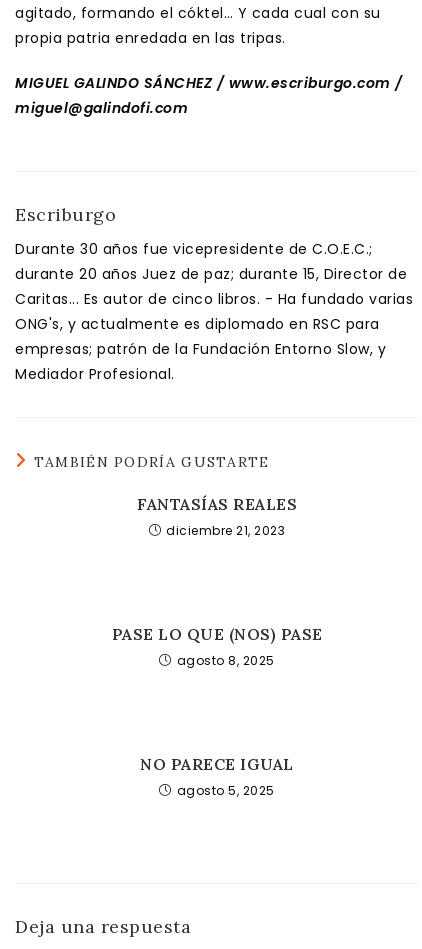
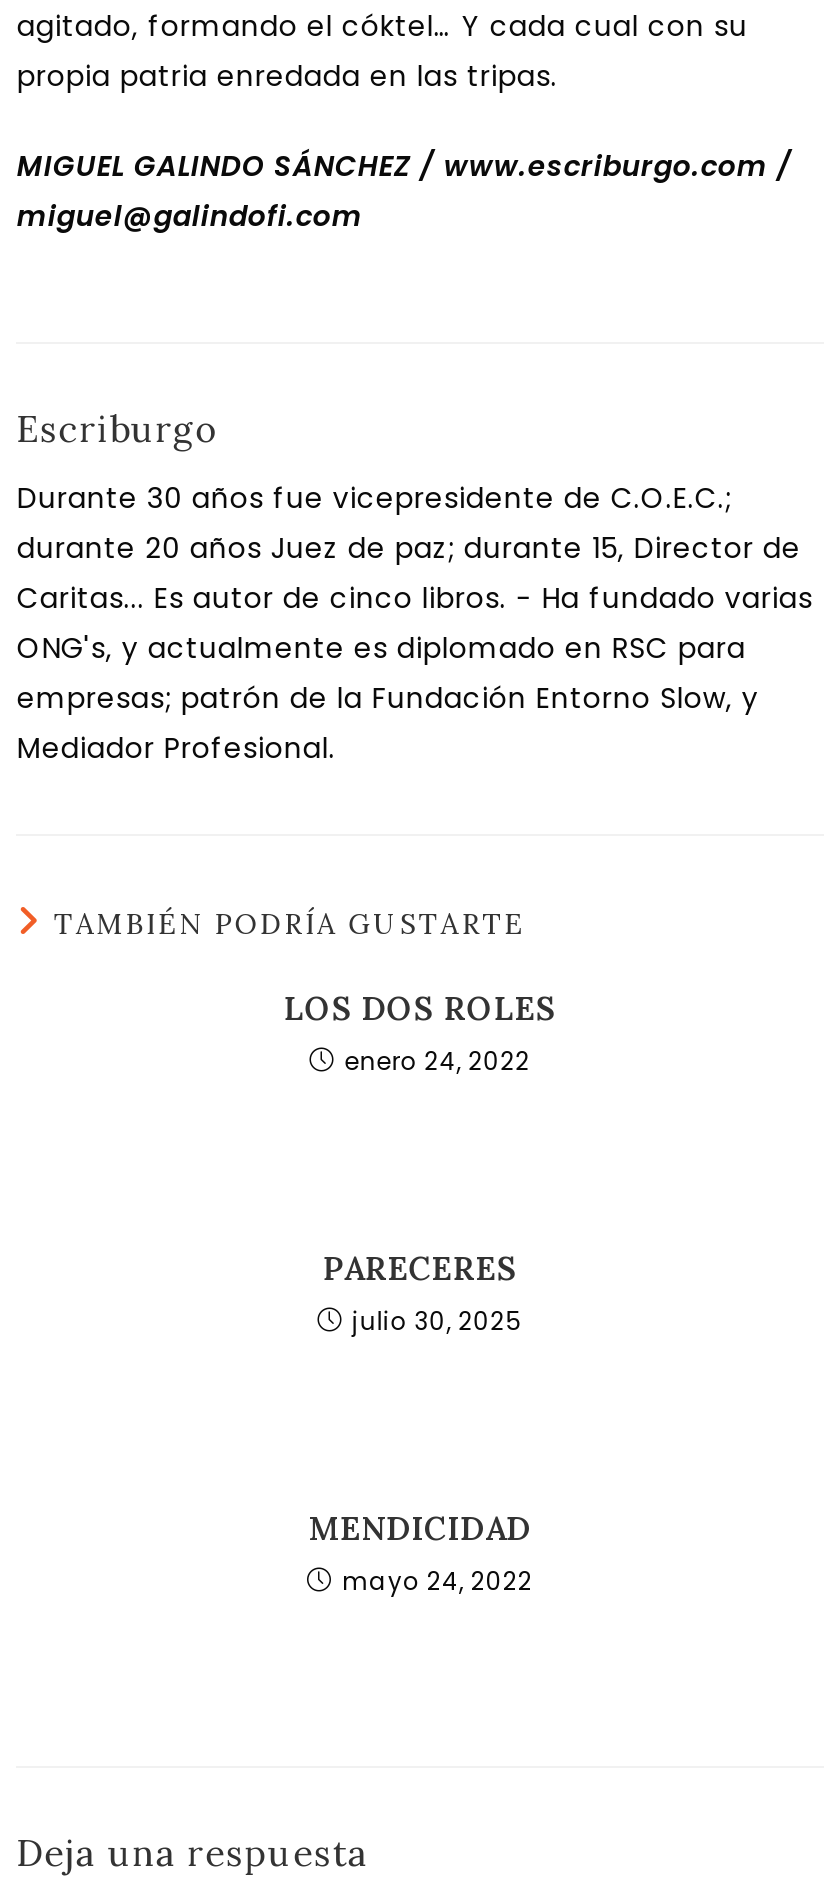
[137,494,297,539] FANTASÍAS REALES | diciembre 21, 2023 -> [284,988,556,1078] LOS DOS ROLES | enero 24, 2022
[111,624,322,669] PASE LO QUE (NOS) PASE | agosto 8, 2025 -> [322,1248,522,1338] PARECERES | julio 30, 2025
[140,754,294,799] NO PARECE IGUAL | agosto 5, 2025 -> [309,1508,533,1598] MENDICIDAD | mayo 24, 2022

